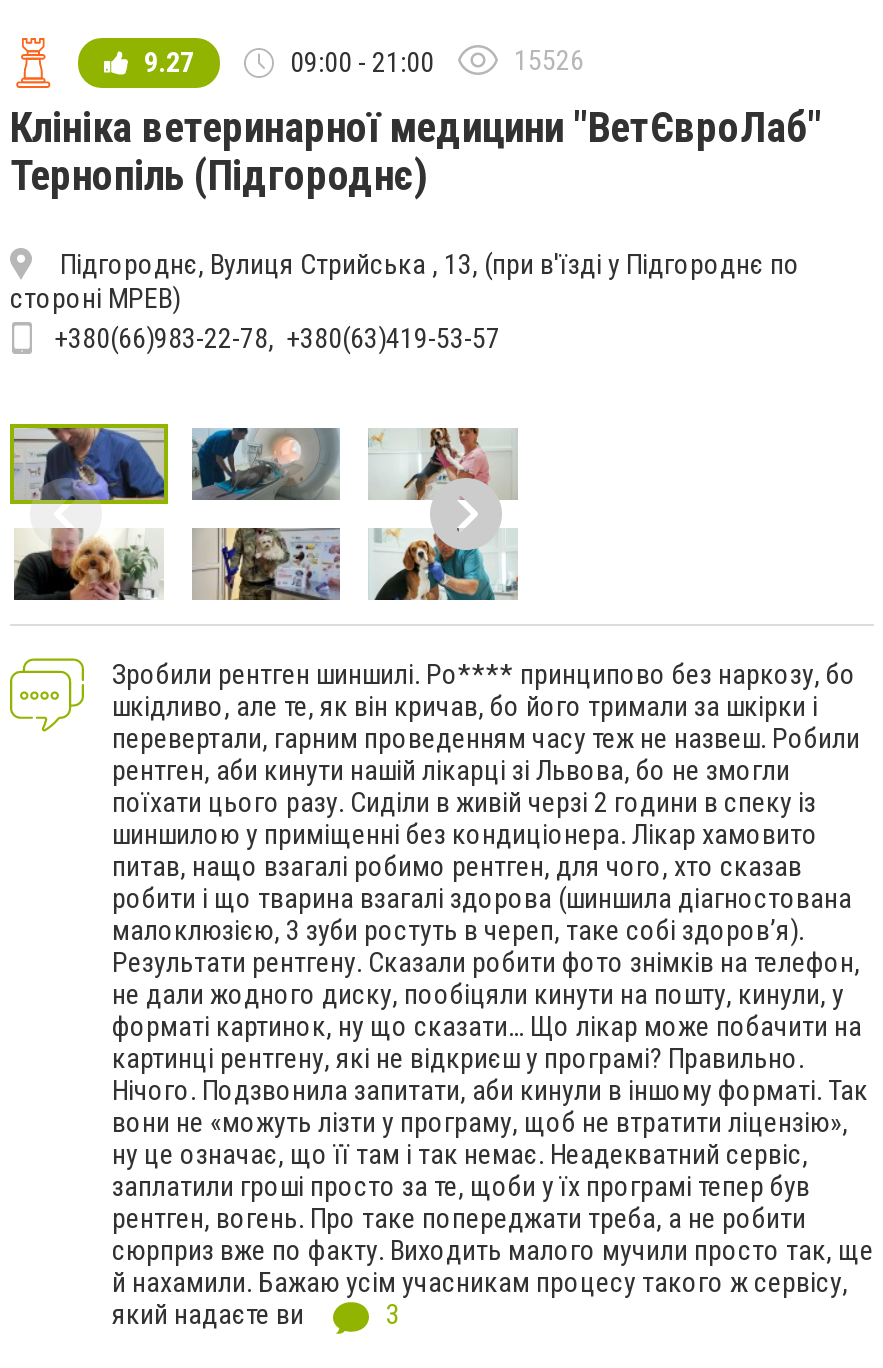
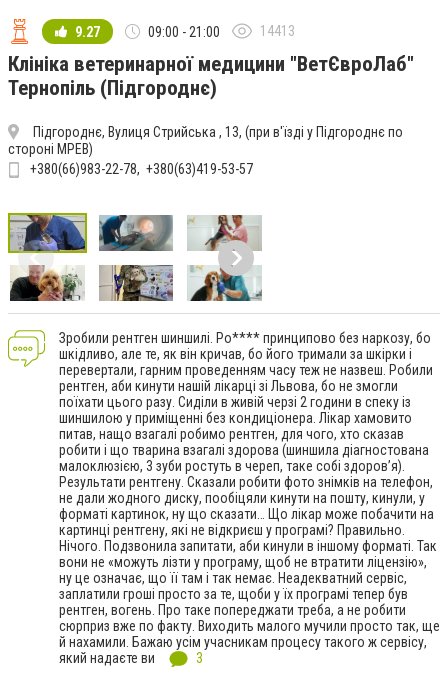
[514,44,584,76] 15526 -> [260,22,295,38] 14413

